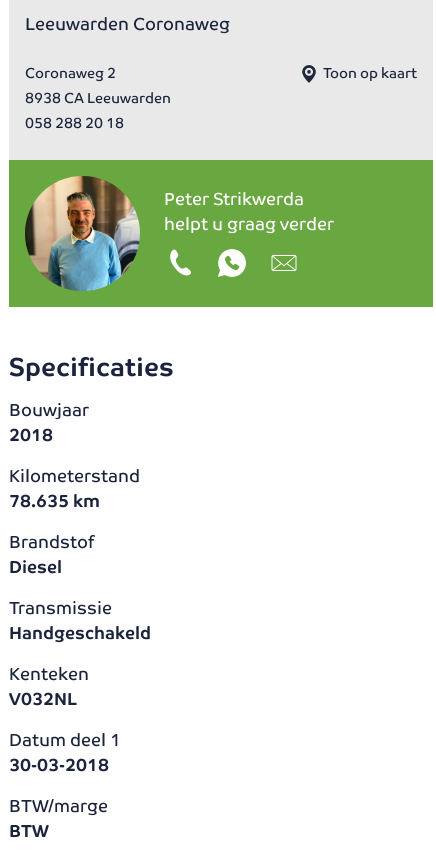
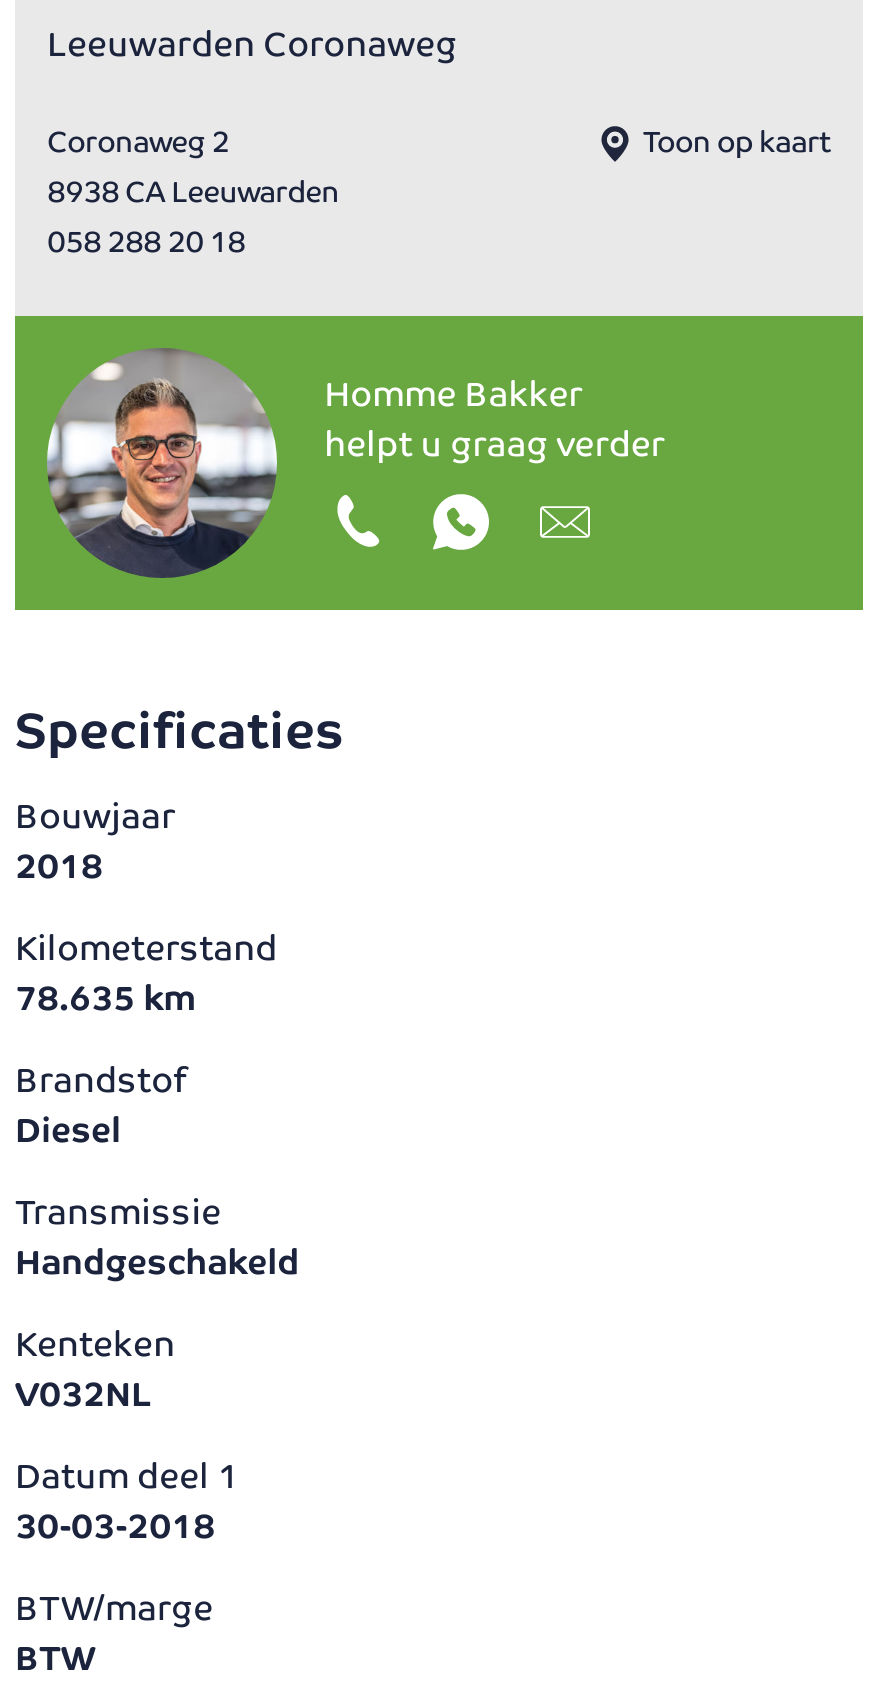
[24,175,304,292] [image] | Peter Strikwerda -> [45,348,583,580] [image] | Homme Bakker

